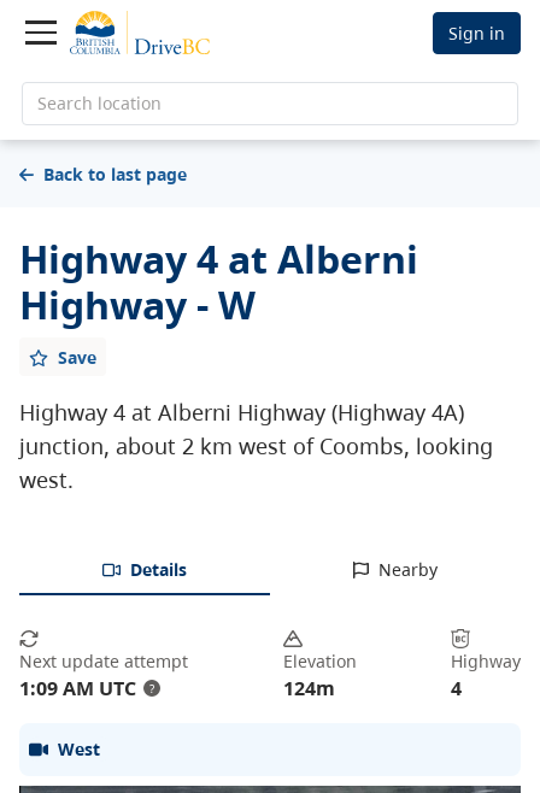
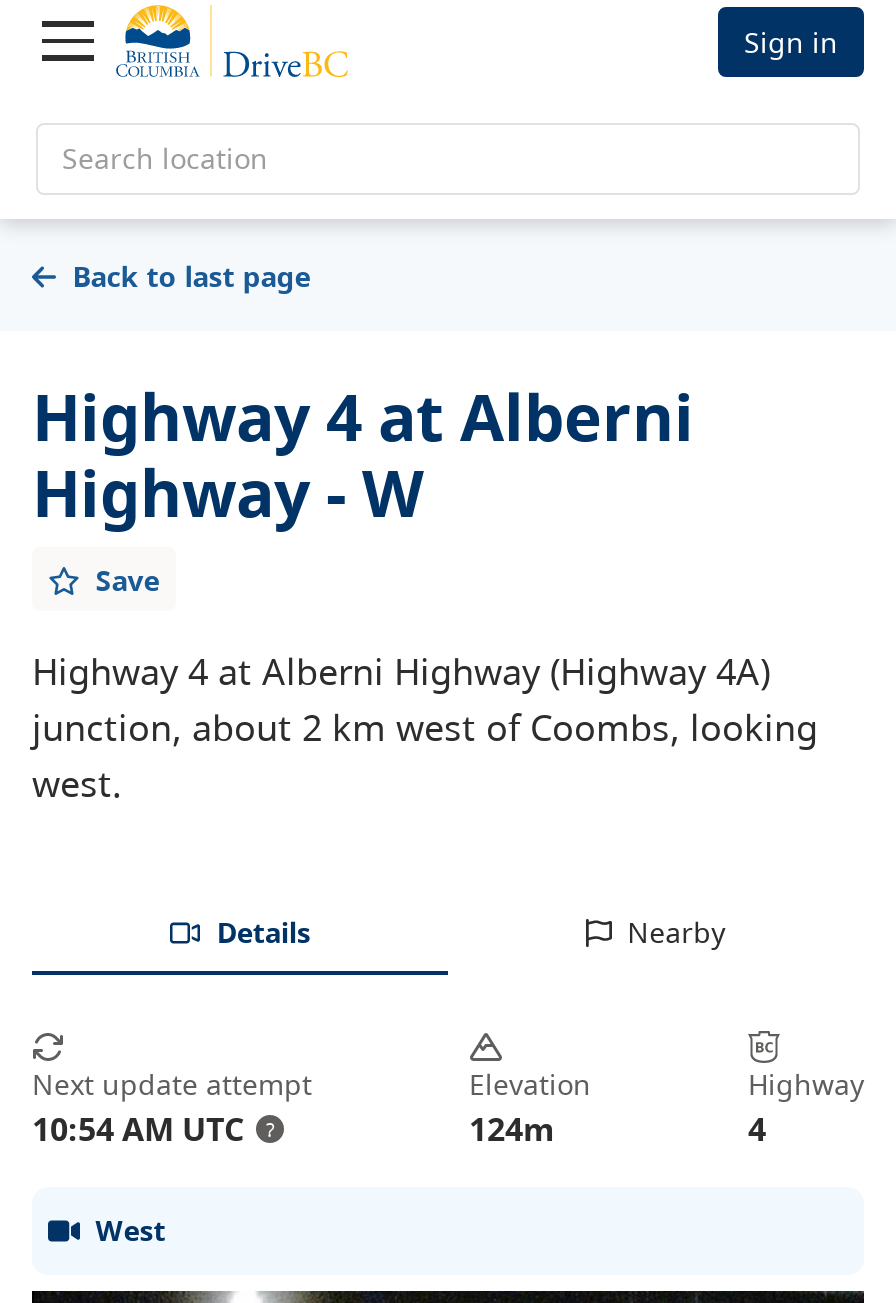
[19,674,136,701] 1:09 AM UTC -> [32,1106,244,1150] 10:54 AM UTC

